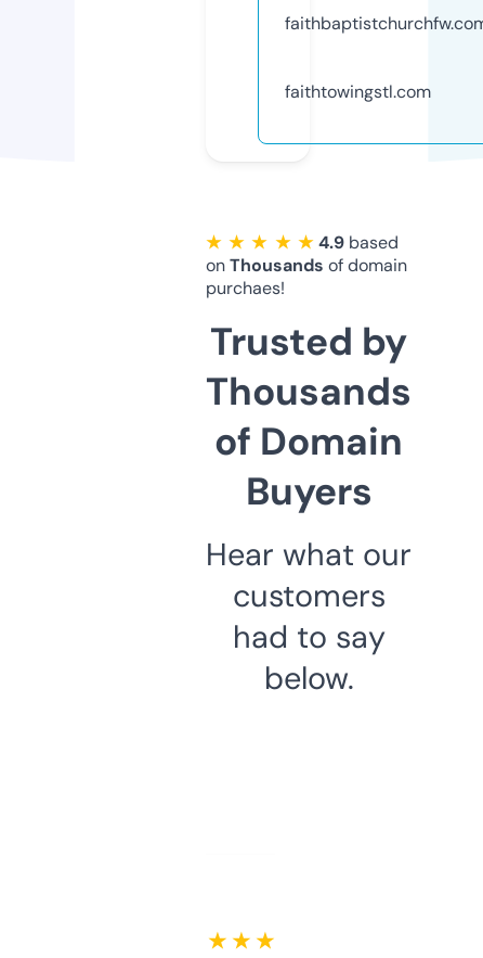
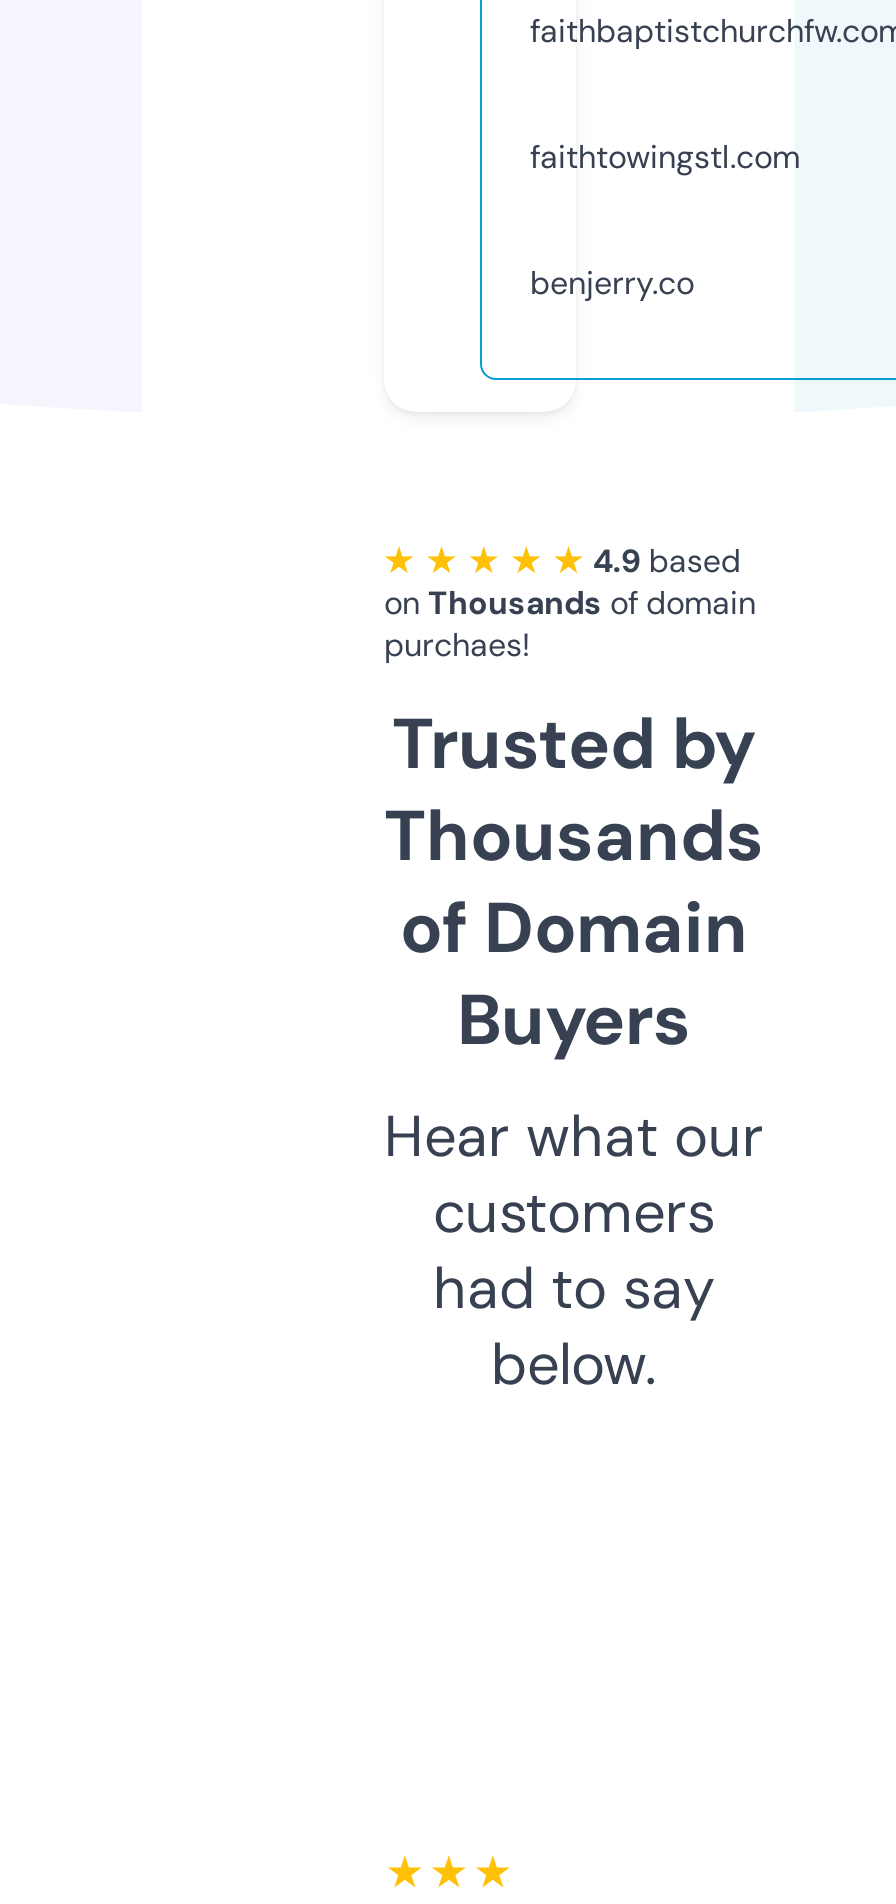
none -> [530,262,694,304] benjerry.co

